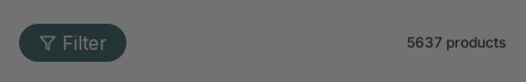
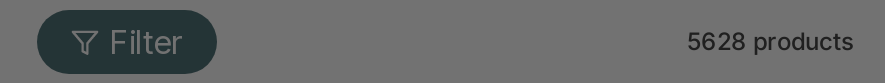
[407,33,506,51] 5637 products -> [687,26,853,56] 5628 products

